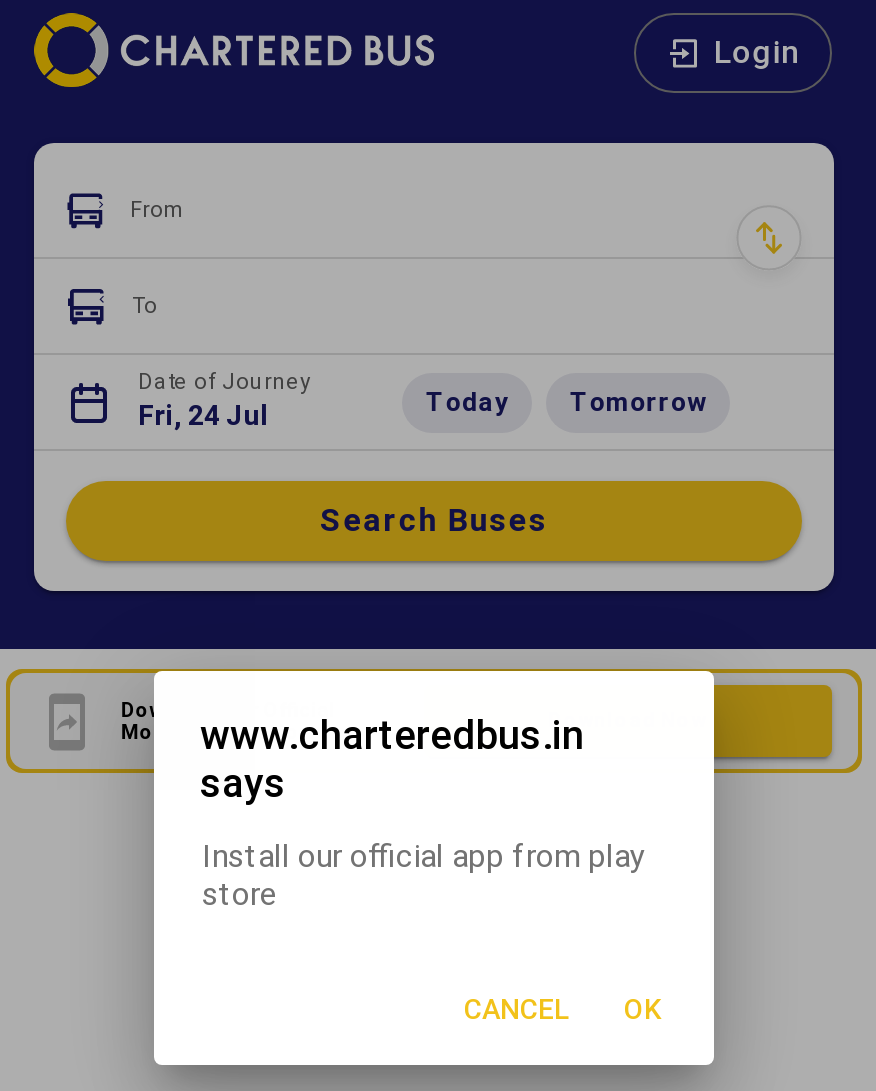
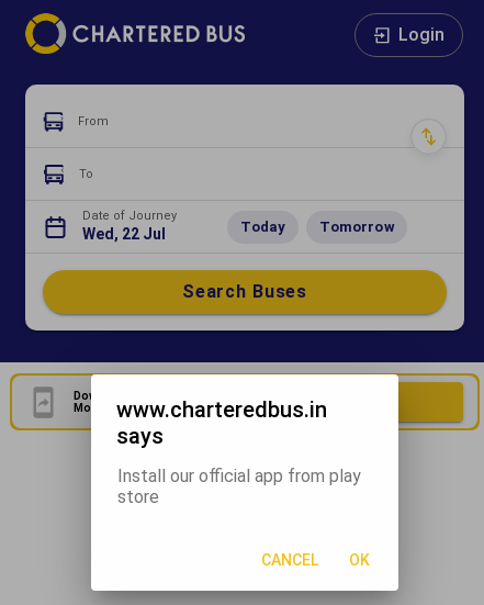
[138,399,268,431] Fri, 24 Jul -> [82,225,166,243] Wed, 22 Jul

